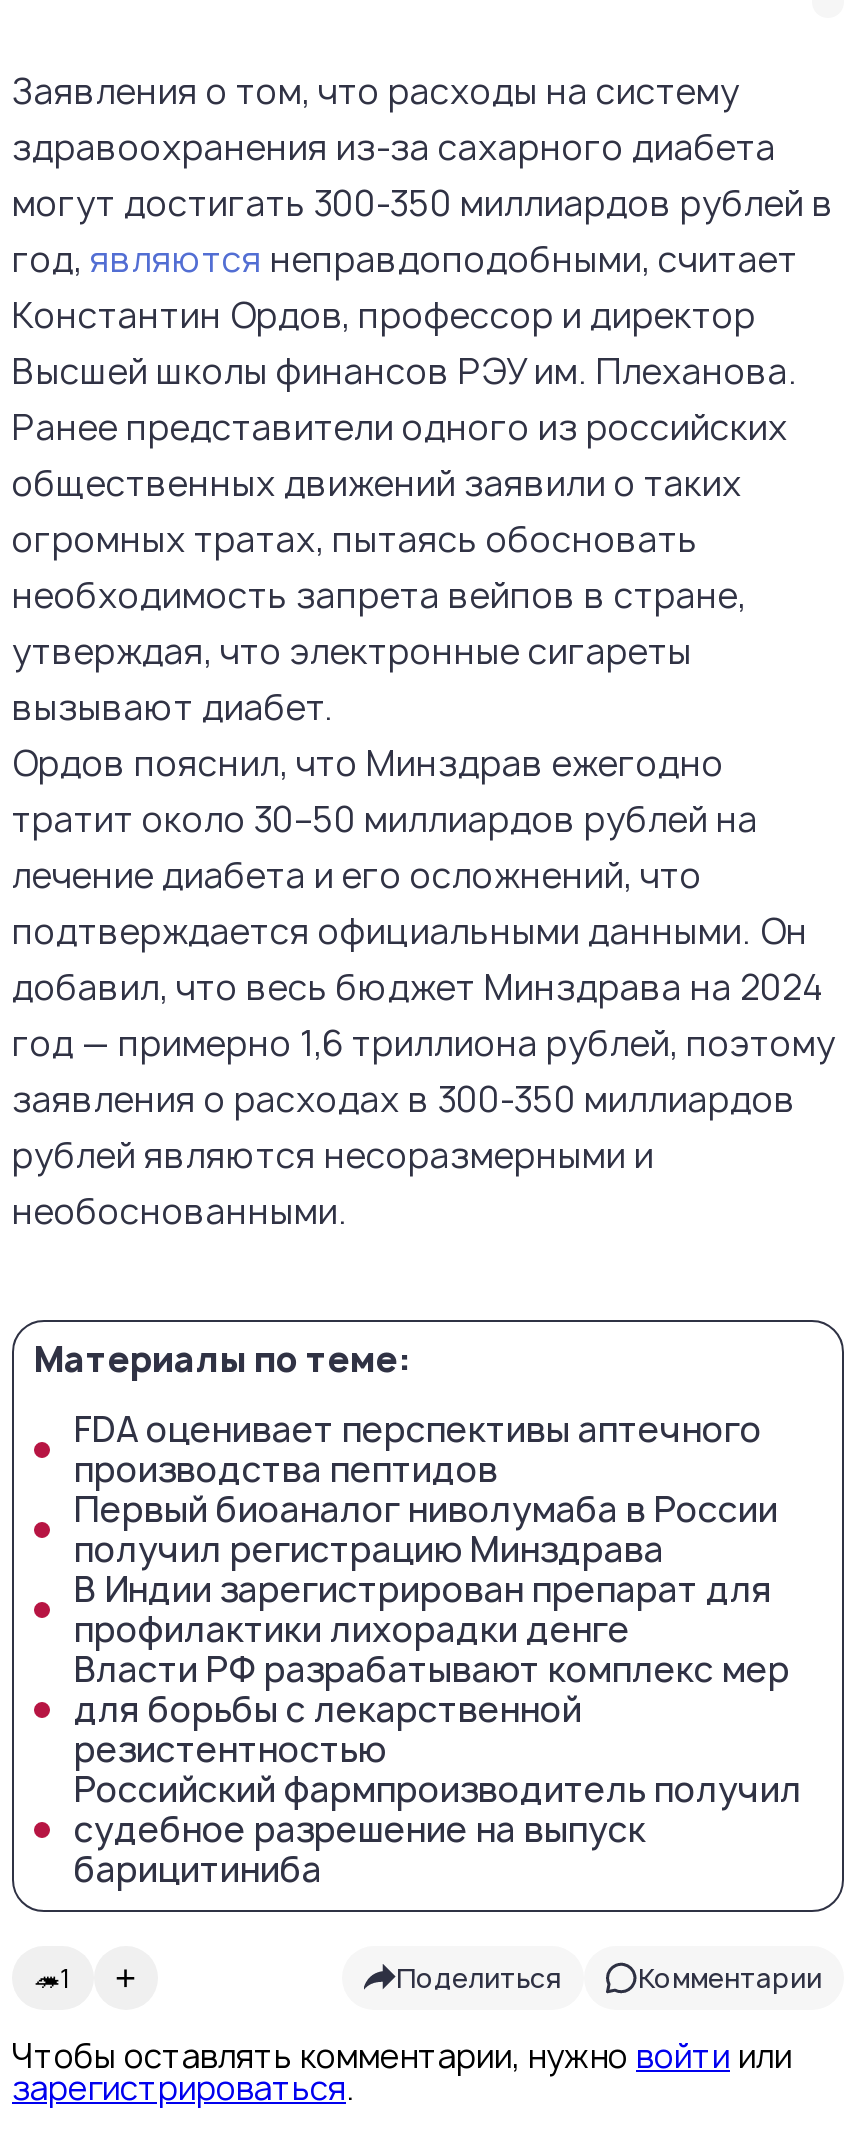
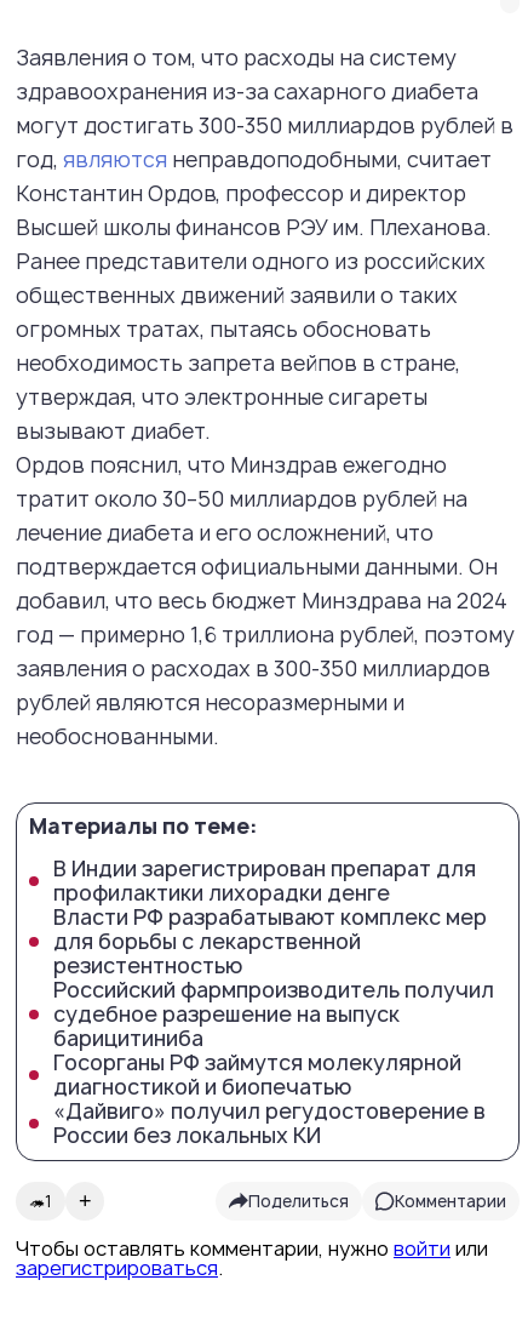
[74,1406,778,1572] FDA оценивает перспективы аптечного | производства пептидов | Первый биоаналог ниволумаба в России | получил регистрацию Минздрава -> none
moved [74,1566,802,1892] -> [53,855,494,1052]: В Индии зарегистрирован препарат для | профилактики лихорадки денге | Власти РФ разрабатывают комплекс мер | для борьбы с лекарственной | резистентностью | Российский фармпроизводитель получил | судебное разрешение на выпуск | барицитиниба
none -> [53,1048,486,1149] Госорганы РФ займутся молекулярной | диагностикой и биопечатью | «Дайвиго» получил регудостоверение в | России без локальных КИ

